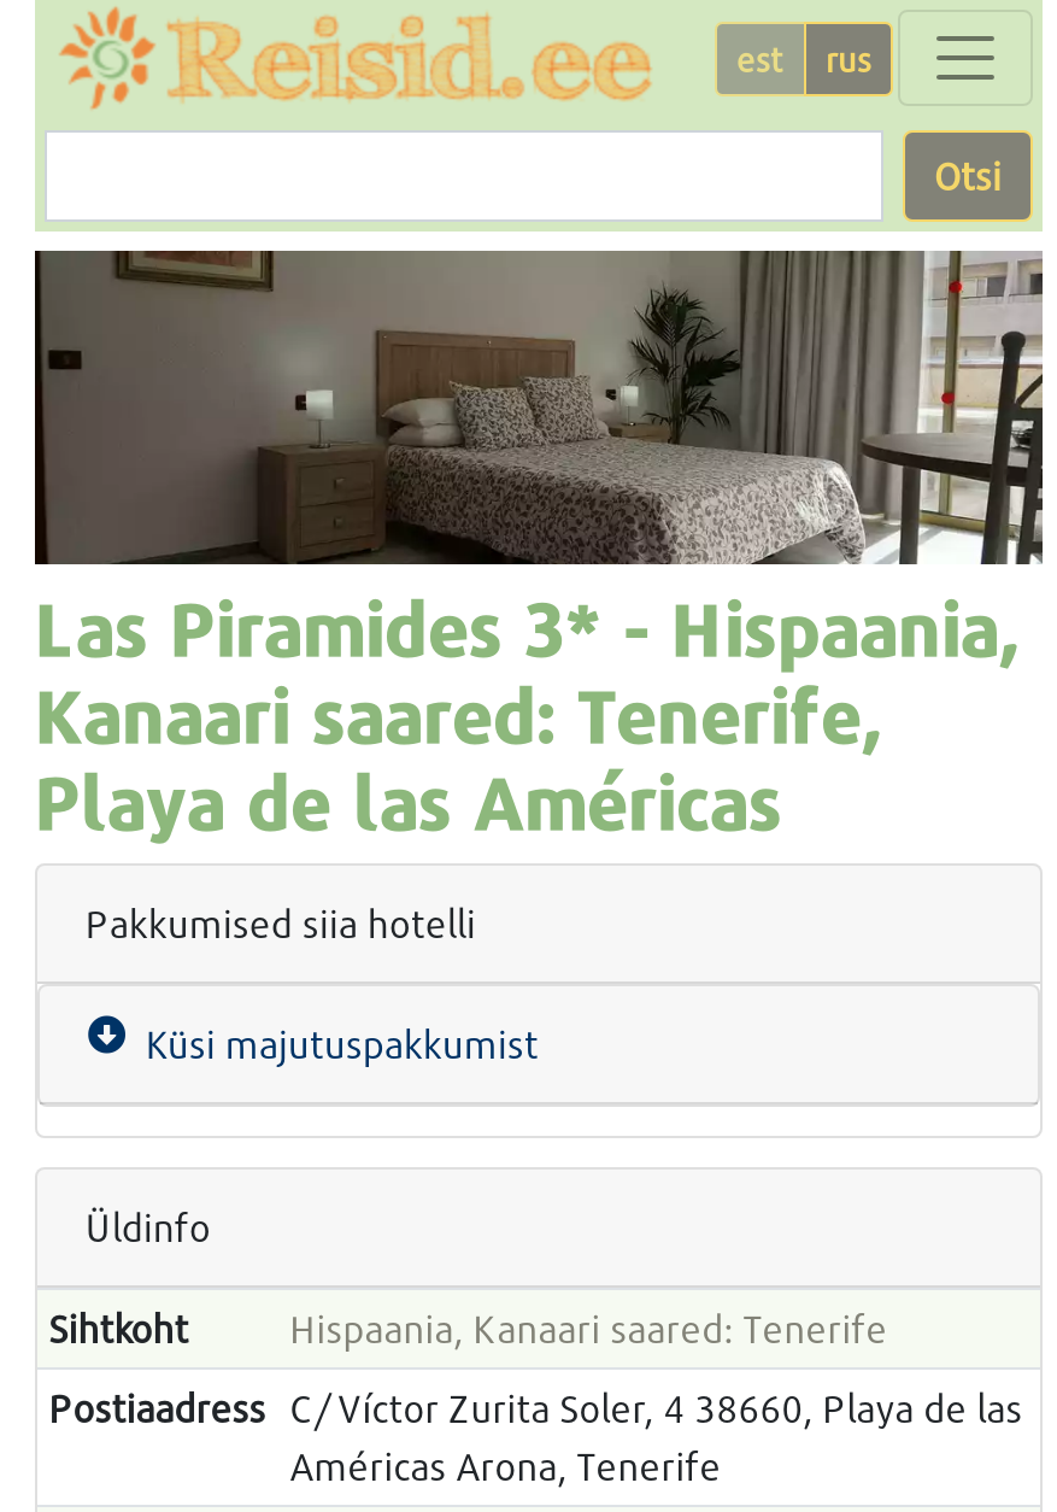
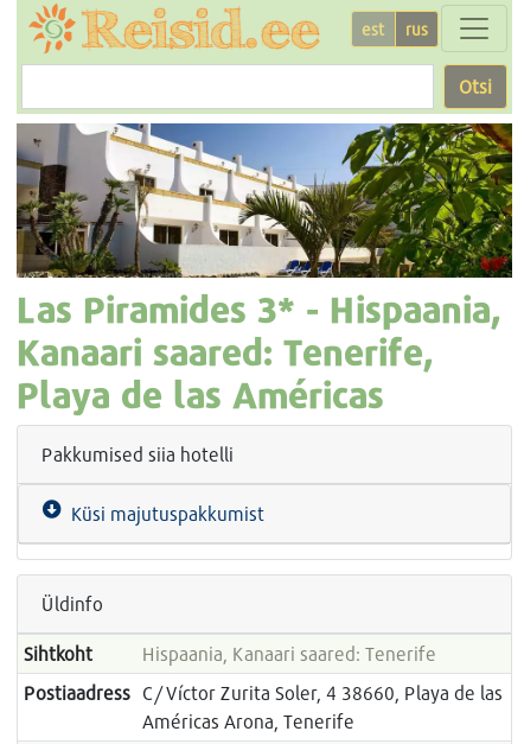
[33,248,1045,567] [image] -> [15,122,513,279] [image]

